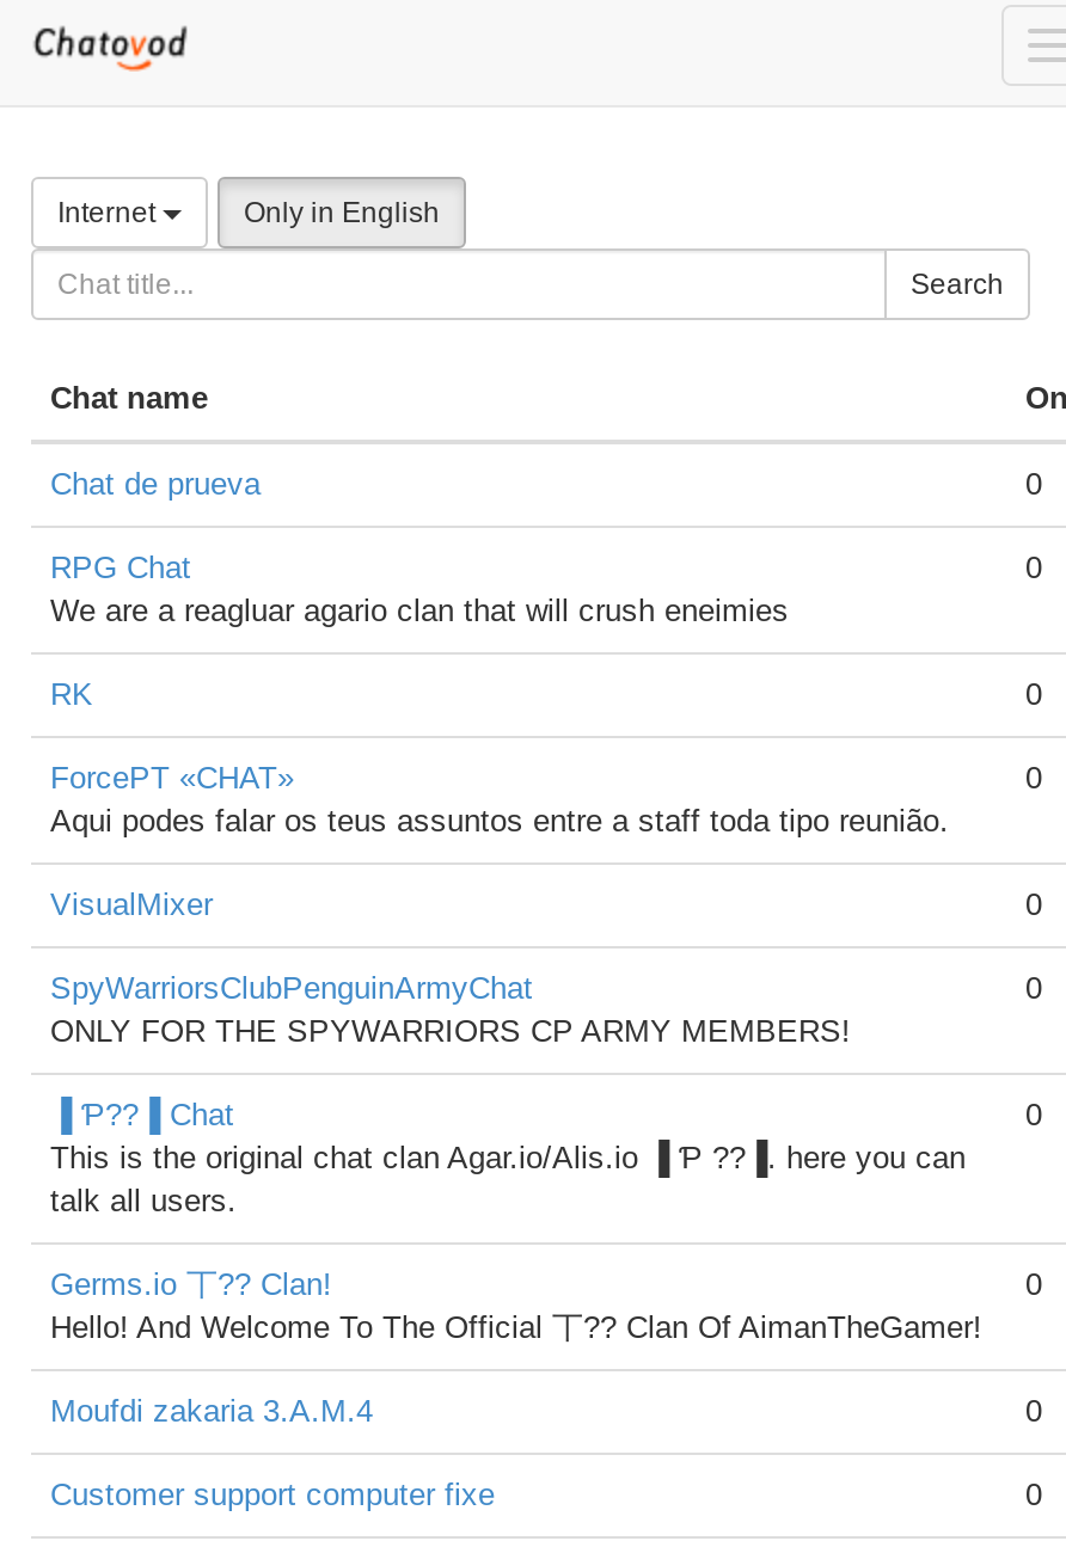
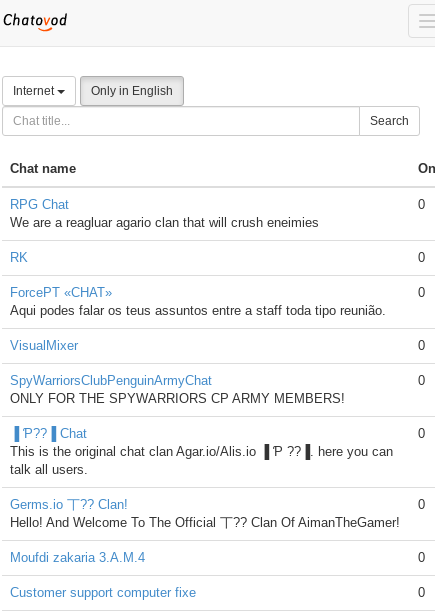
[50,466,1042,502] Chat de prueva | 0 -> none

